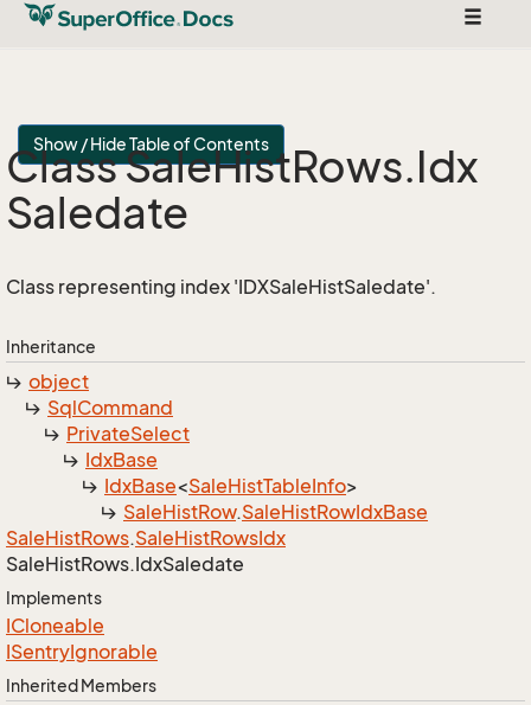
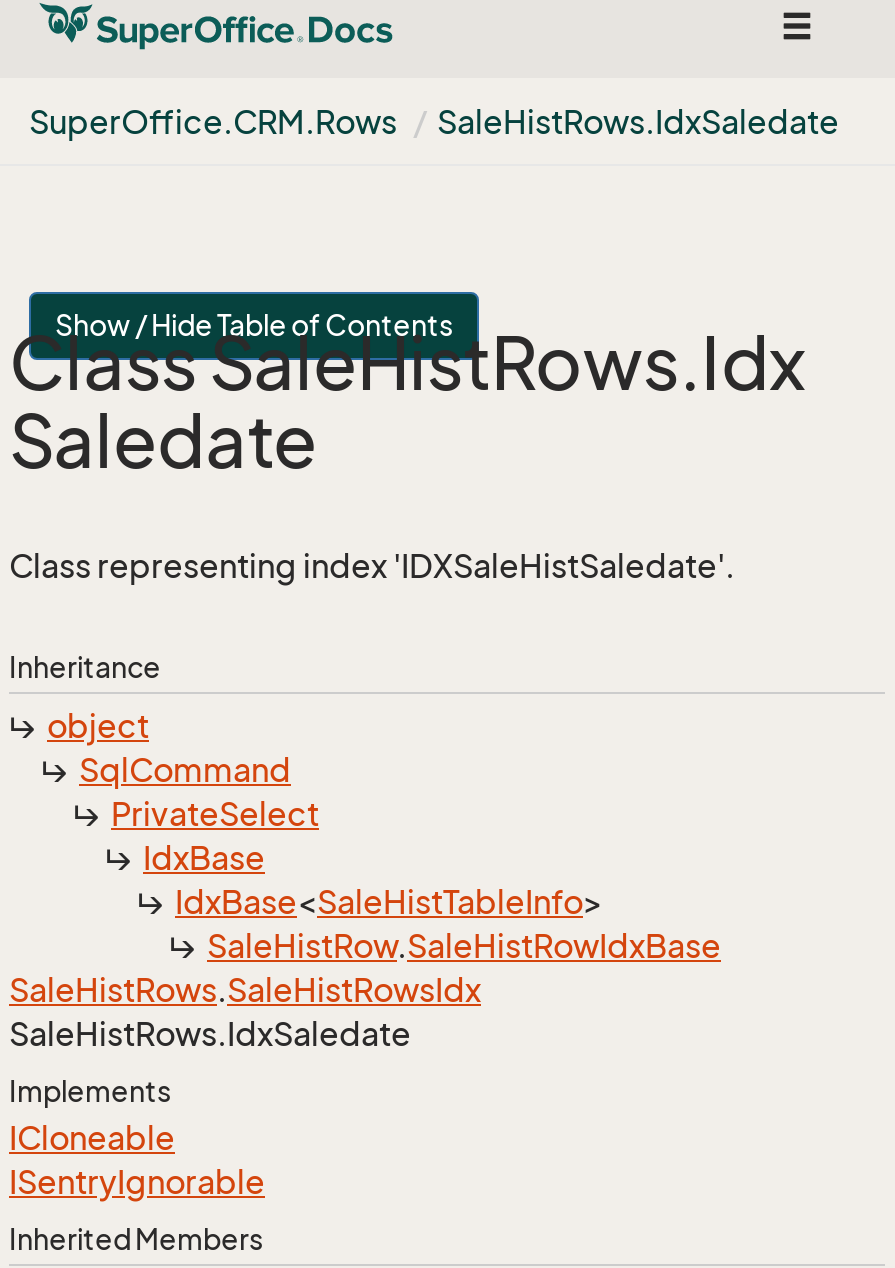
none -> [29,102,839,142] SuperOffice.CRM.Rows | SaleHistRows.IdxSaledate

